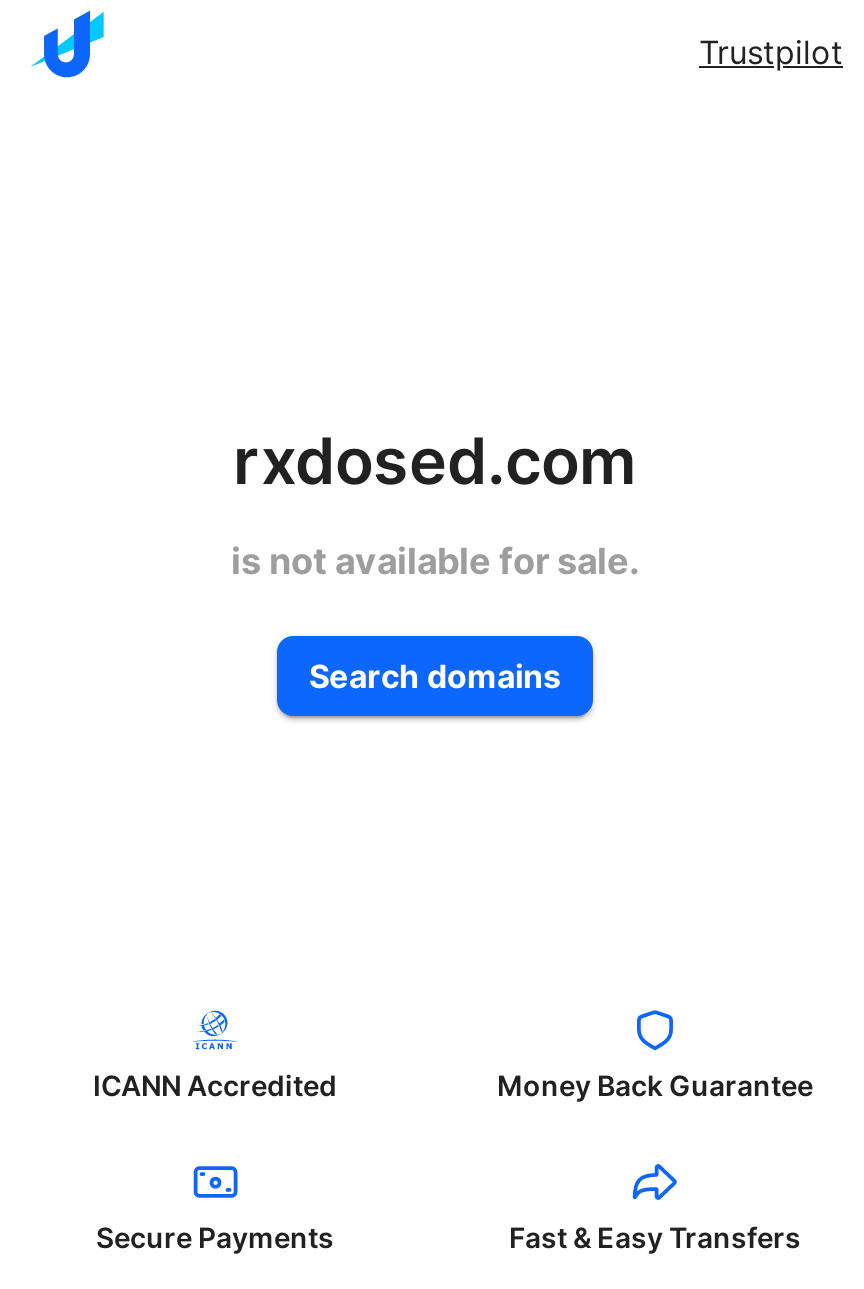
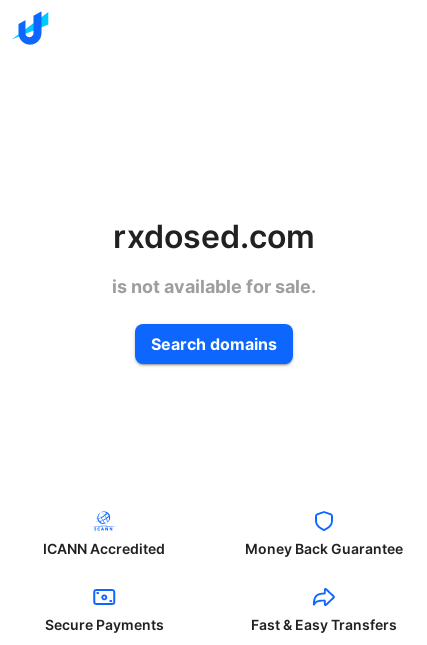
[699,32,843,72] Trustpilot -> none

